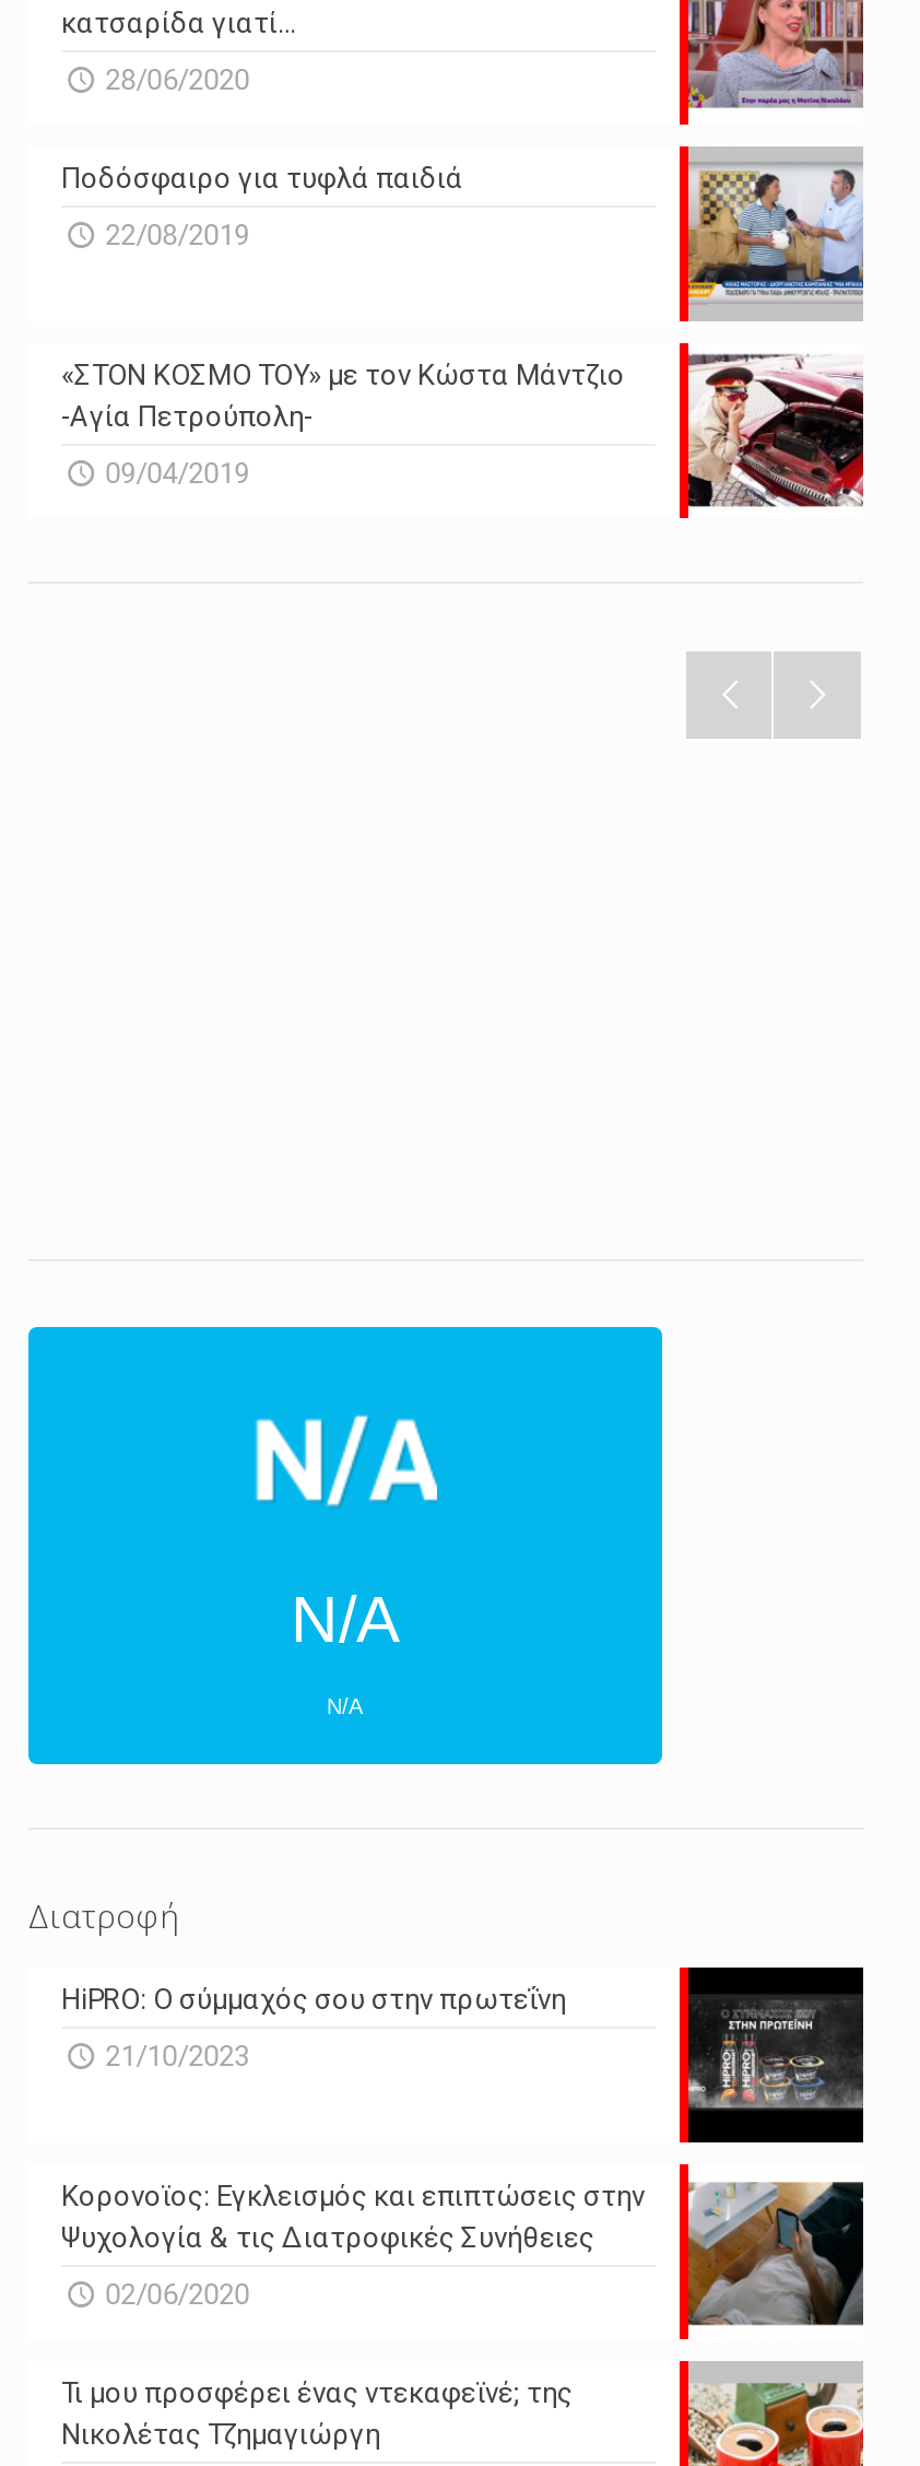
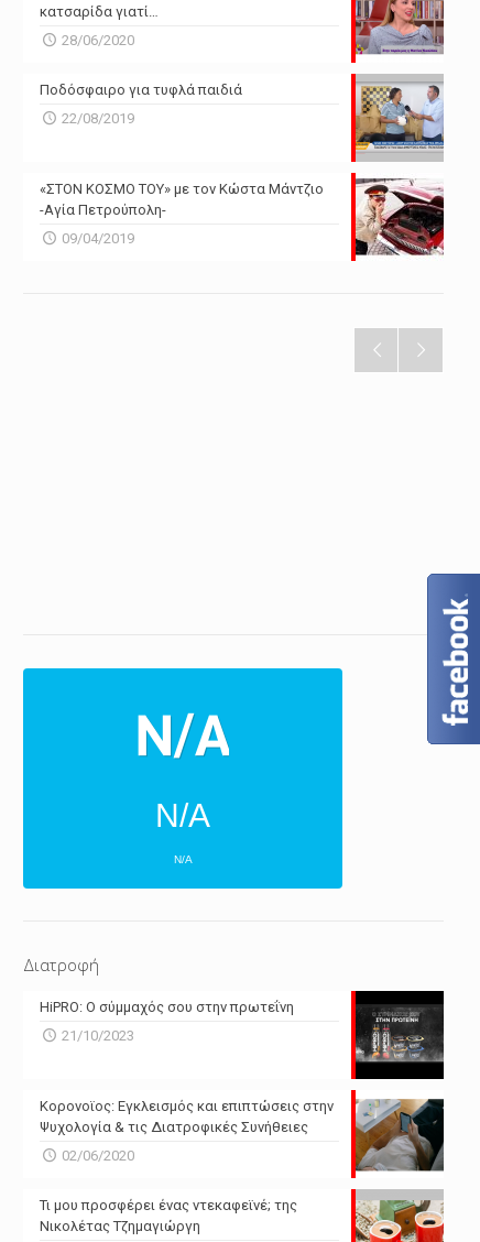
none -> [426,573,477,745] [image]

